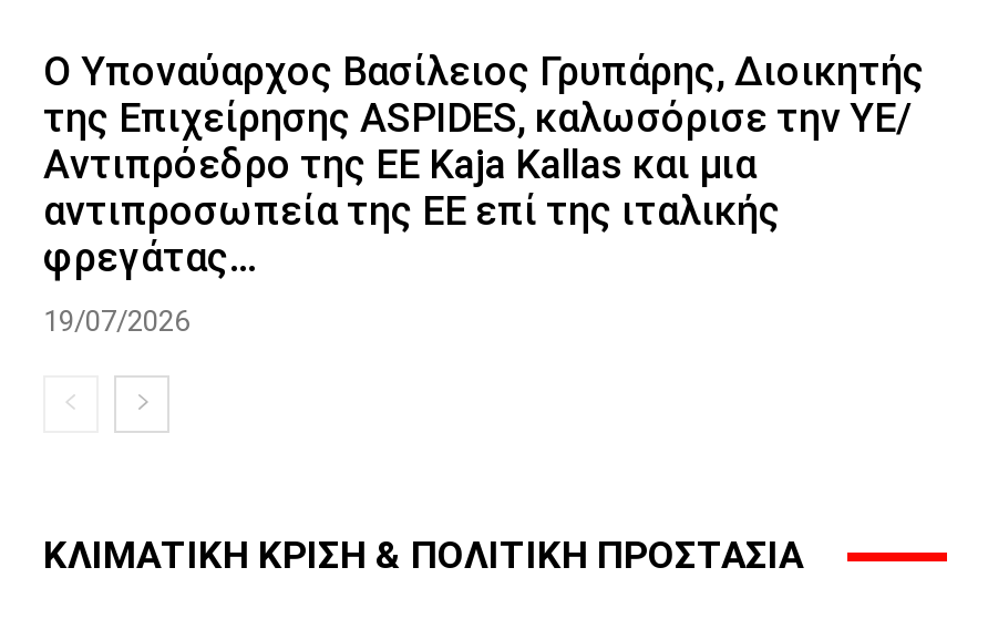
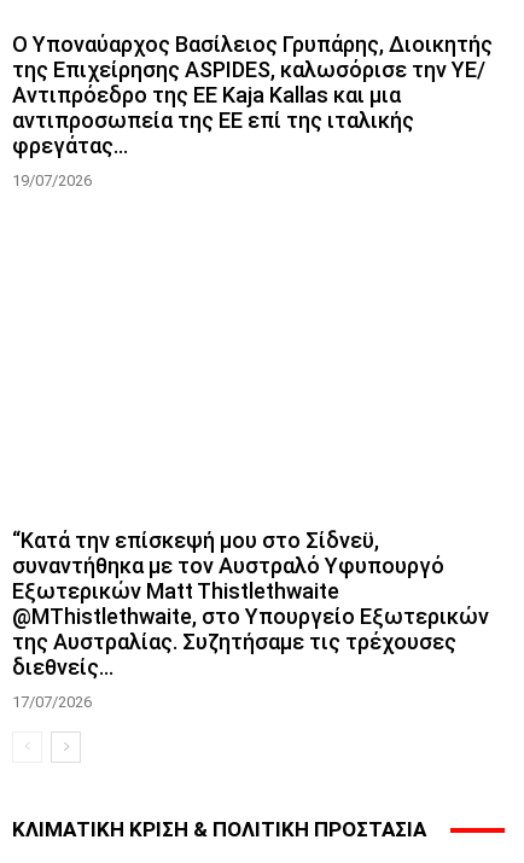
none -> [12,528,489,711] “Κατά την επίσκεψή μου στο Σίδνεϋ, | συναντήθηκα με τον Αυστραλό Υφυπουργό | Εξωτερικών Matt Thistlethwaite | @MThistlethwaite, στο Υπουργείο Εξωτερικών | της Αυστραλίας. Συζητήσαμε τις τρέχουσες | διεθνείς... | 17/07/2026

